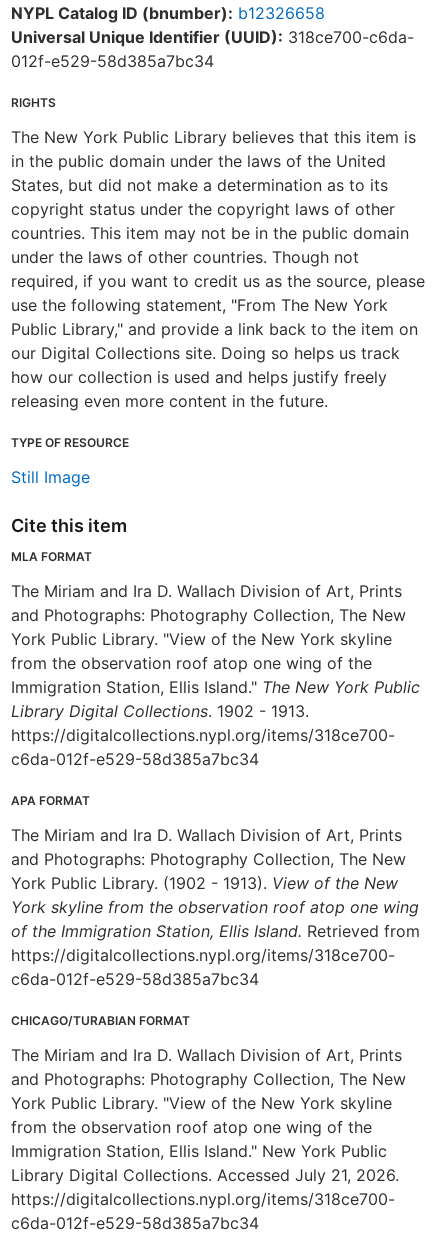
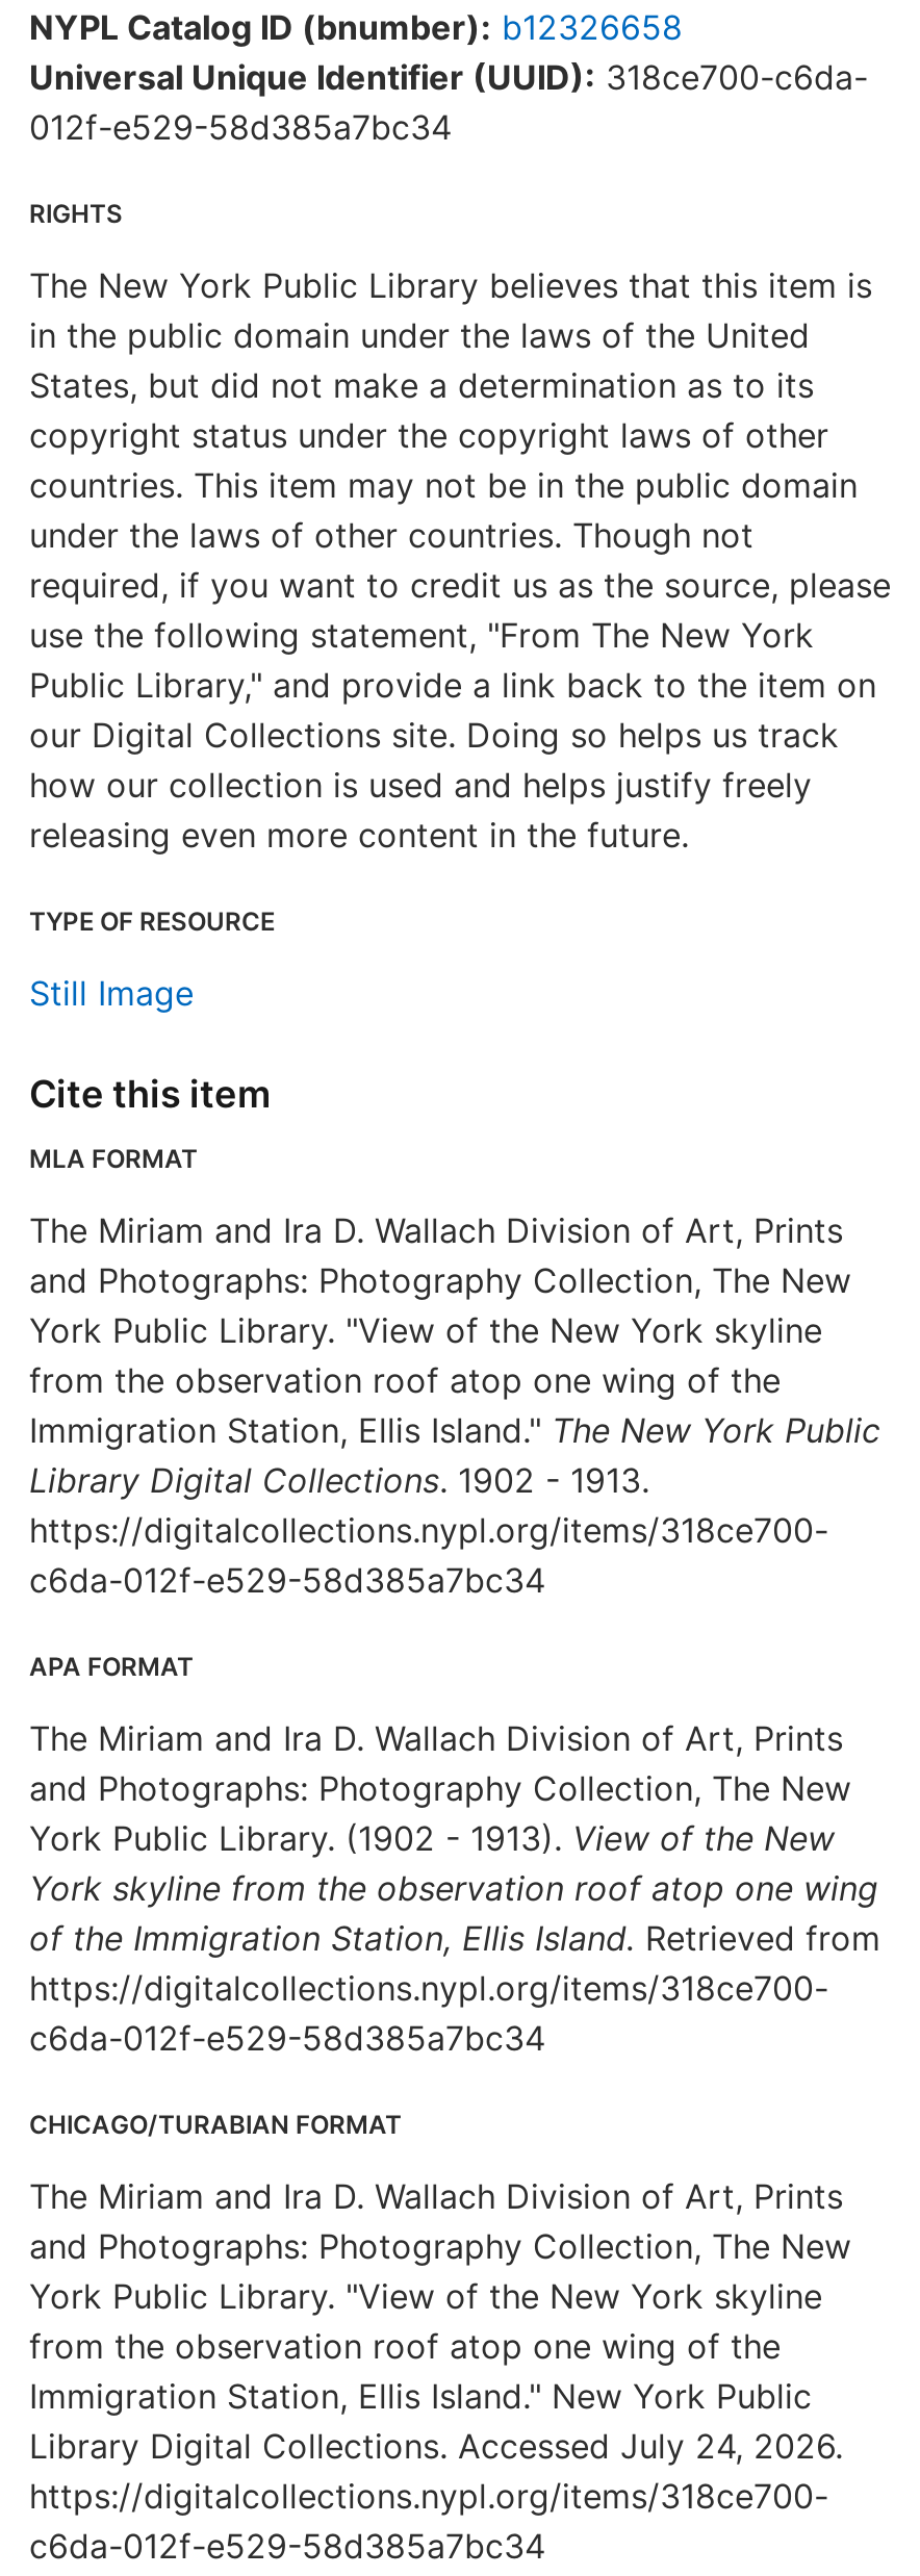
[11,1165,399,1185] Library Digital Collections. Accessed July 21, 2026. -> [29,2425,843,2467] Library Digital Collections. Accessed July 24, 2026.

